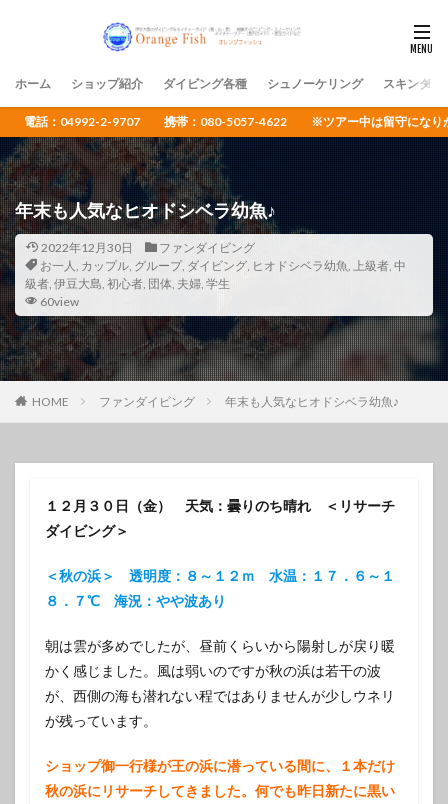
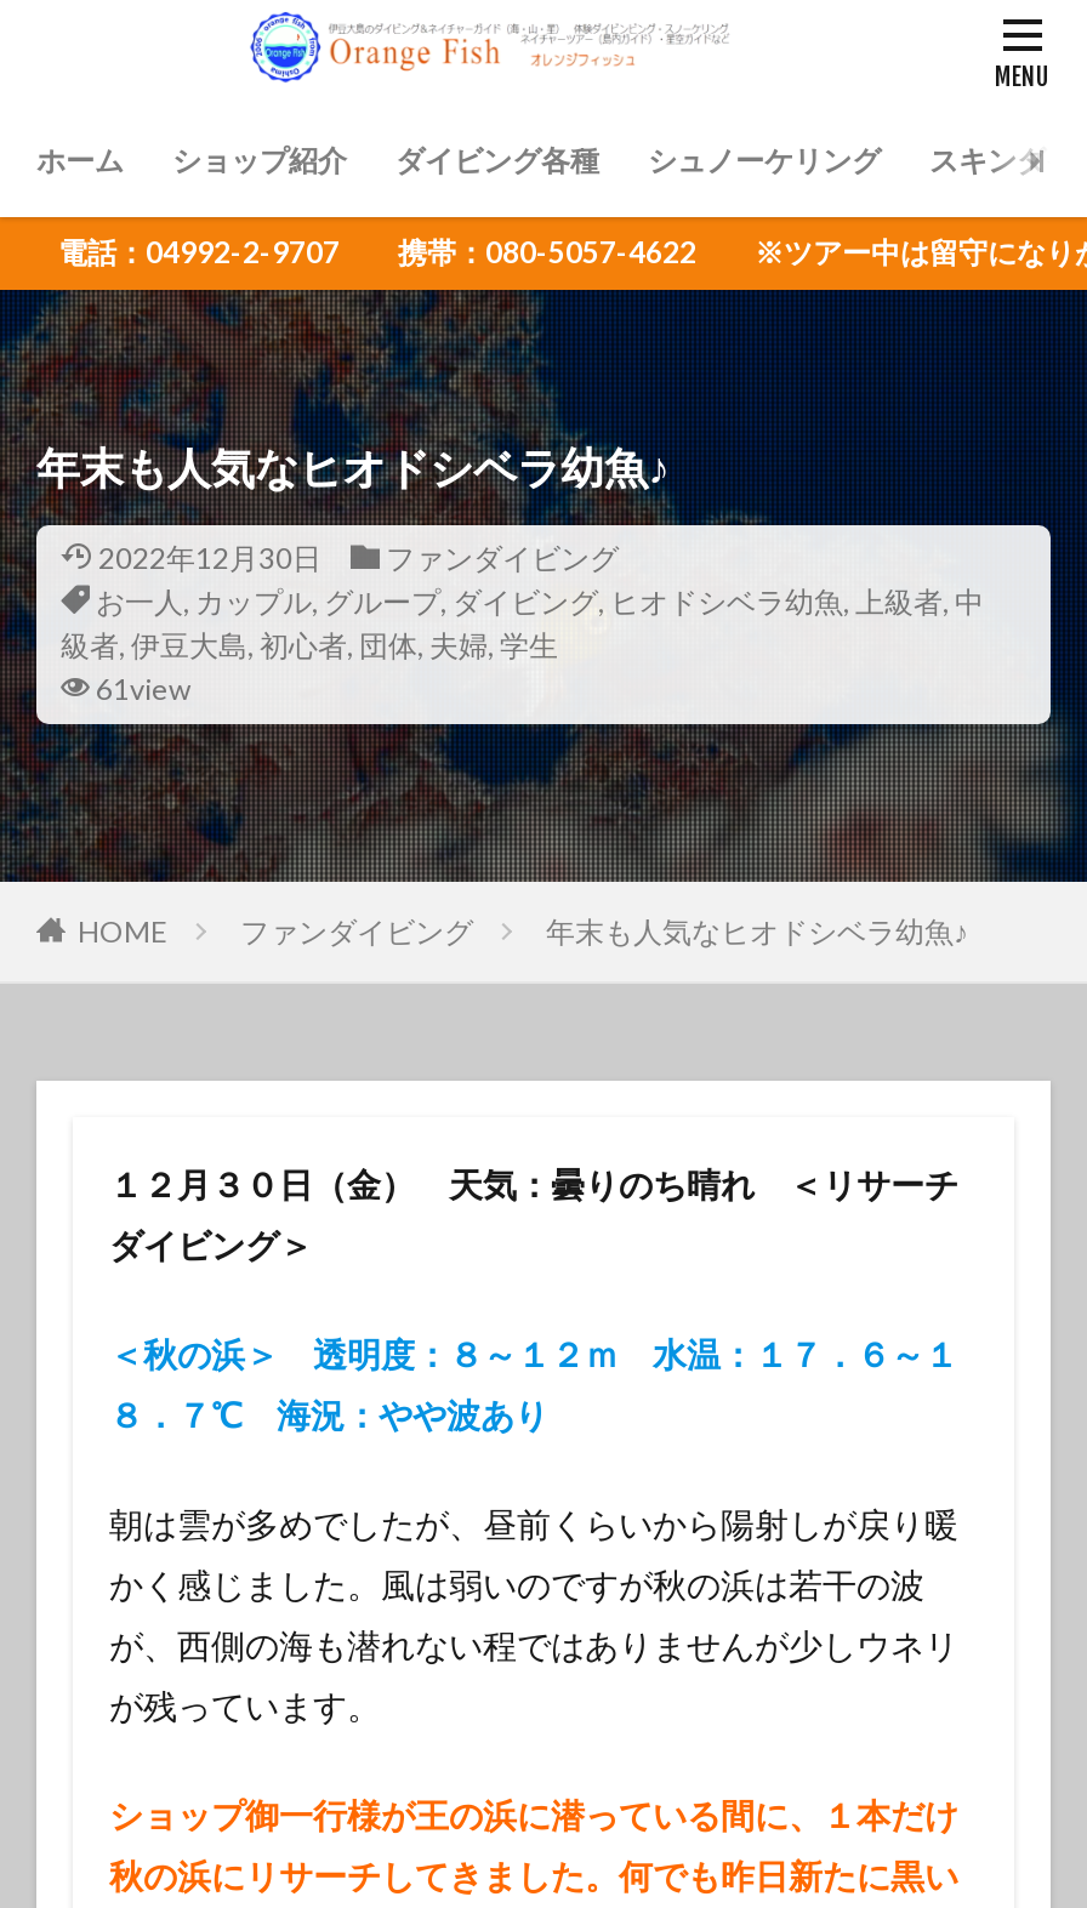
[39,294,78,309] 60view -> [96,671,190,707] 61view

